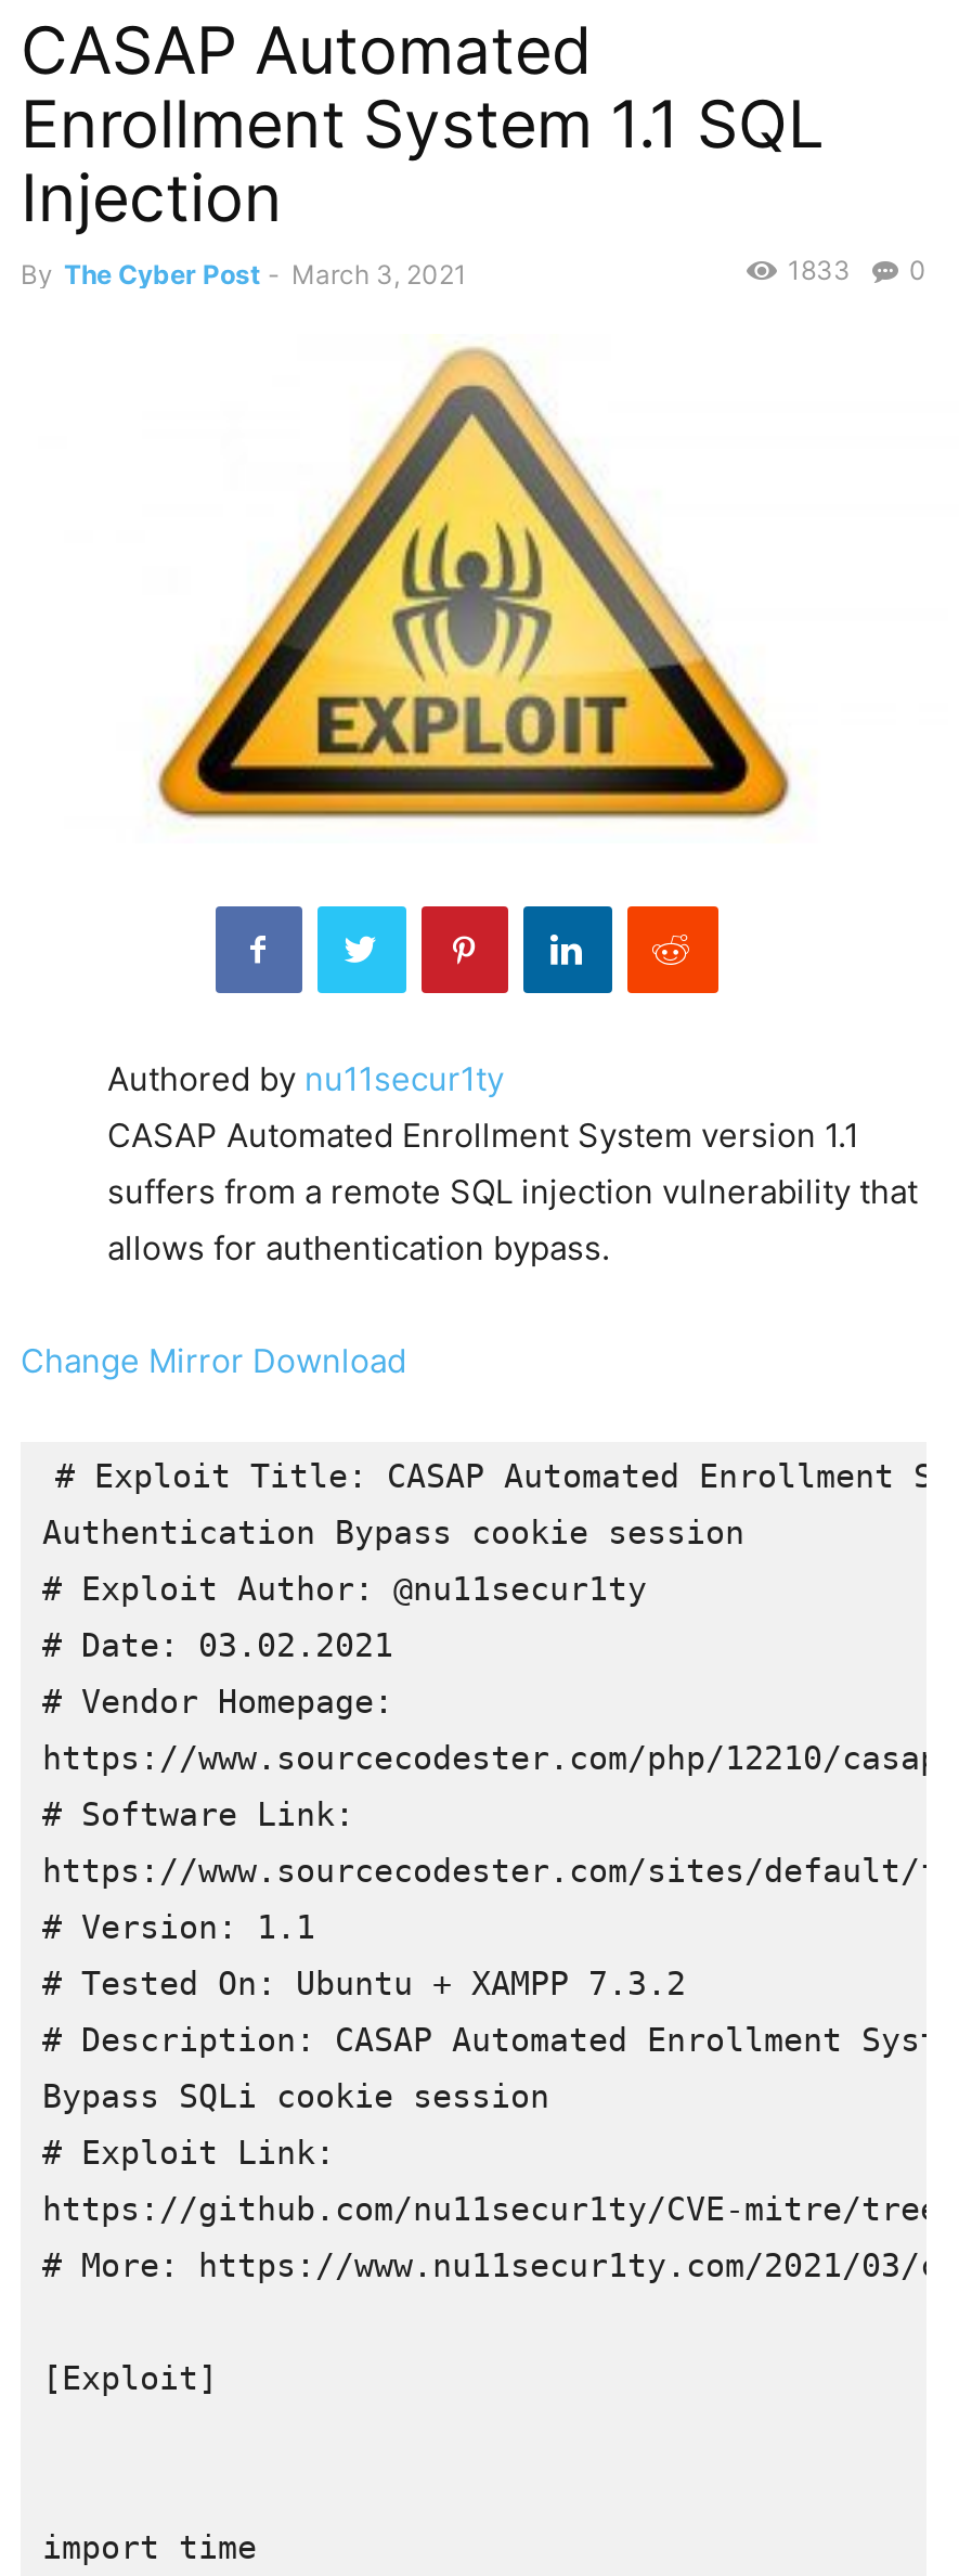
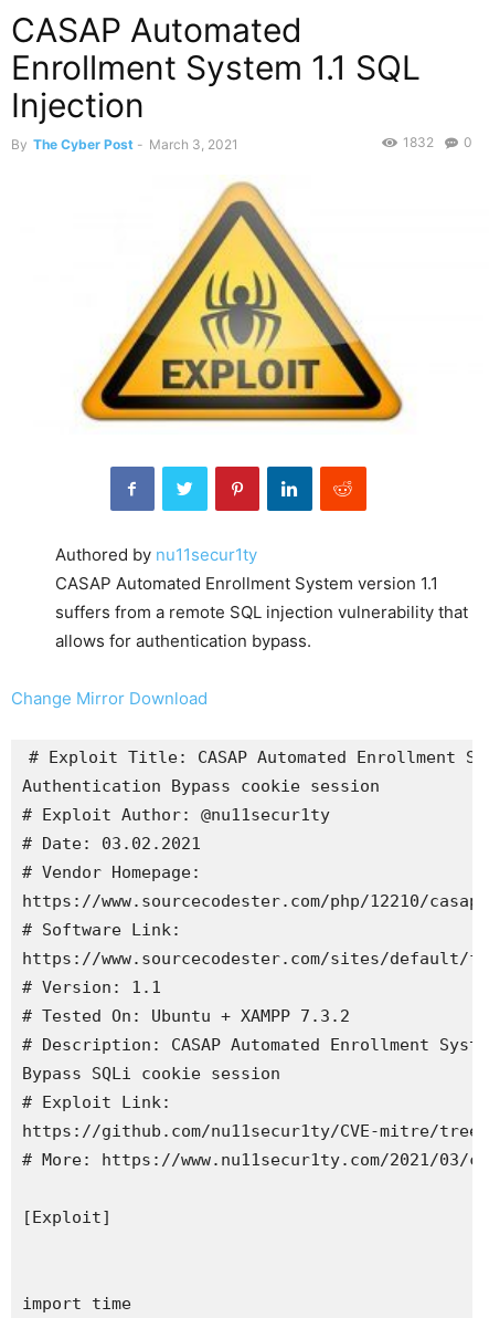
[788,254,926,286] 1833 0 -> [403,134,472,150] 1832 0

